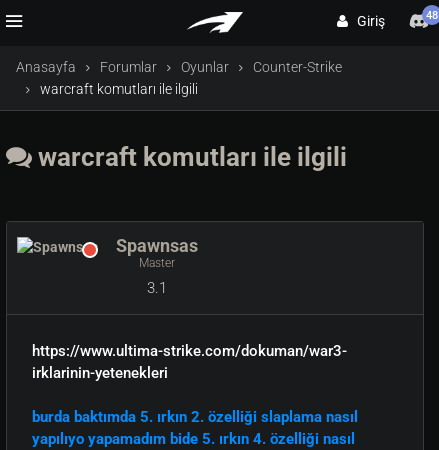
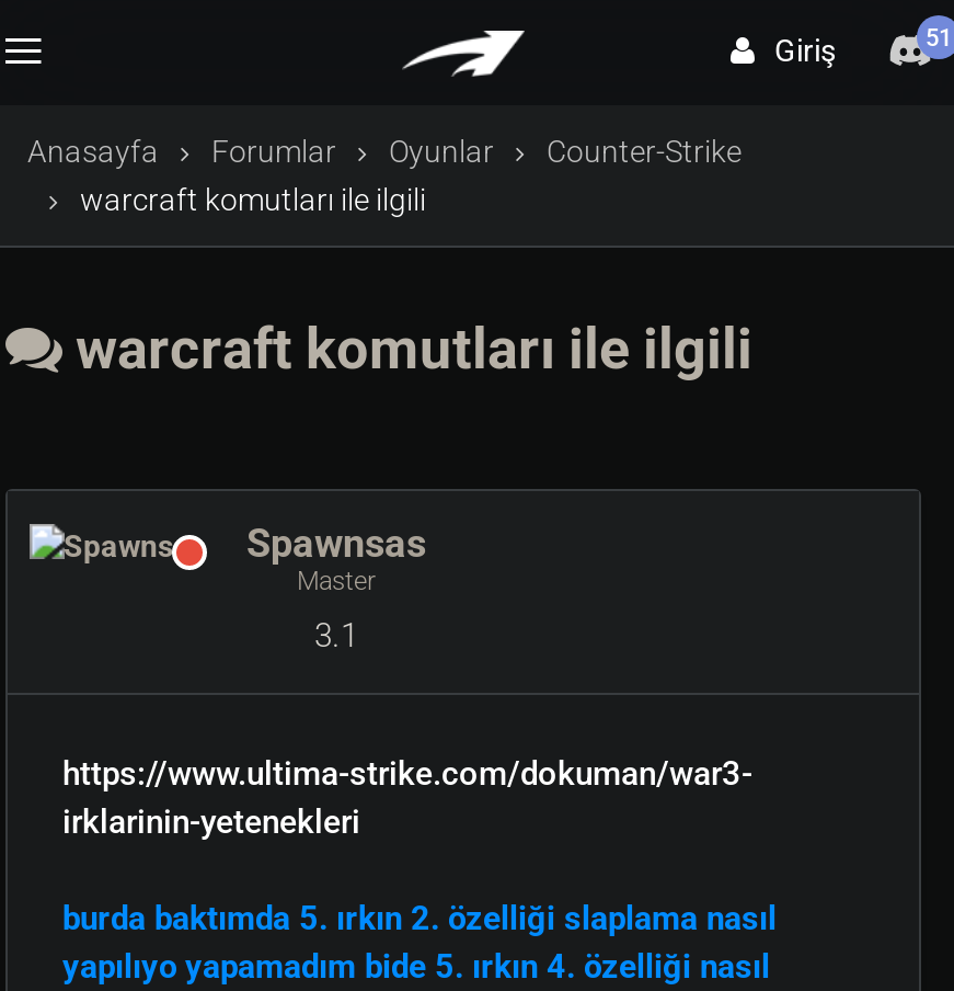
[426,9,438,22] 48 -> [926,24,952,53] 51

